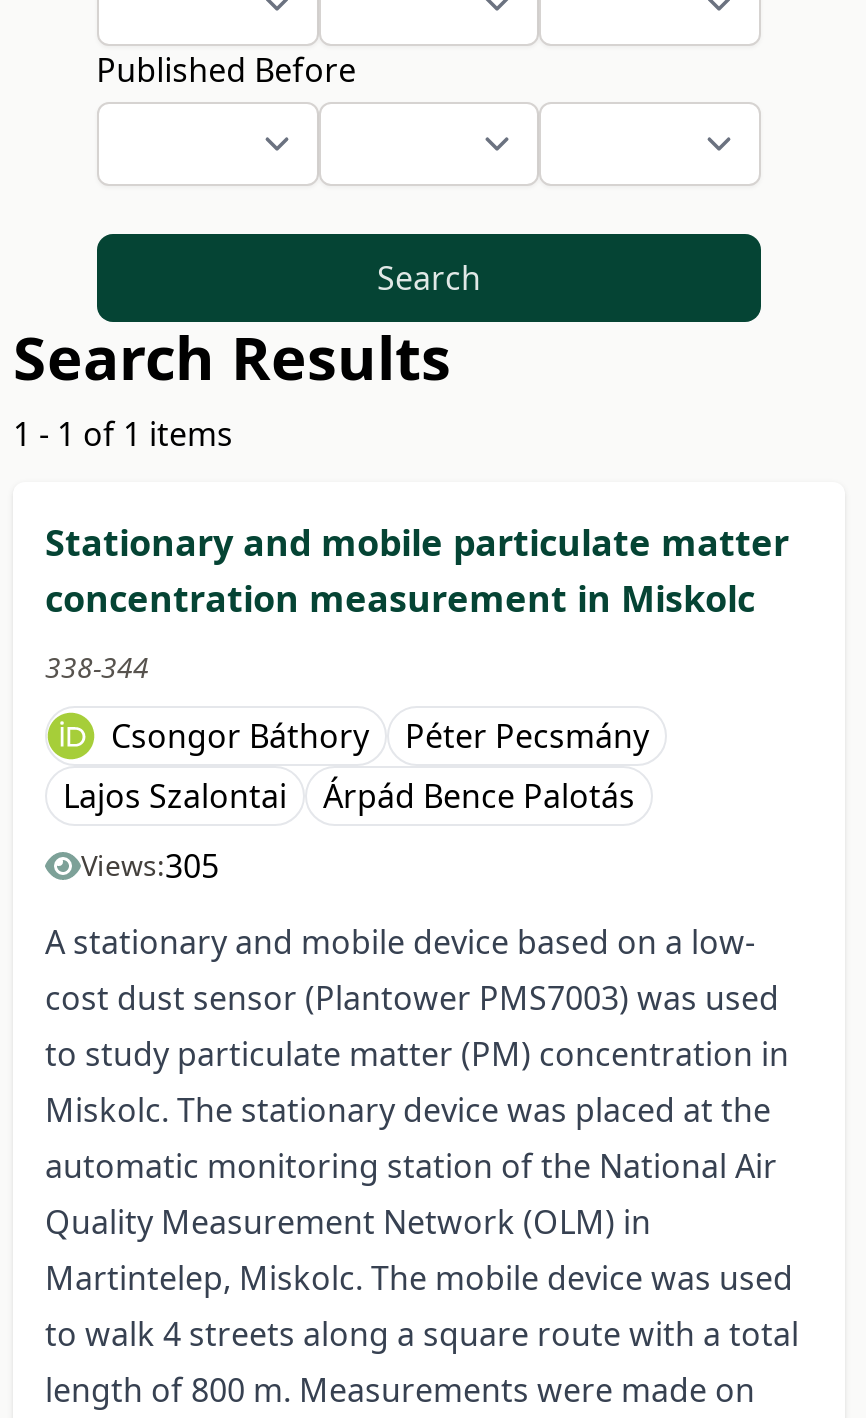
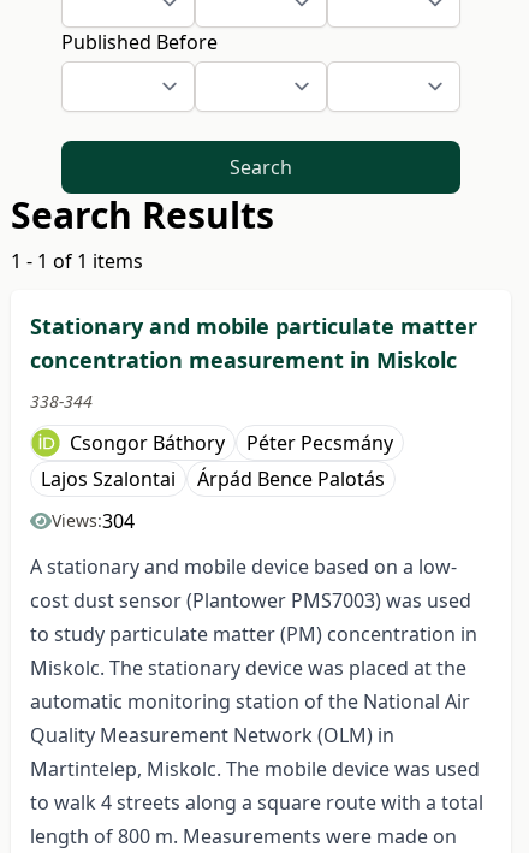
[81,843,219,887] Views:305 -> [52,507,135,534] Views:304

